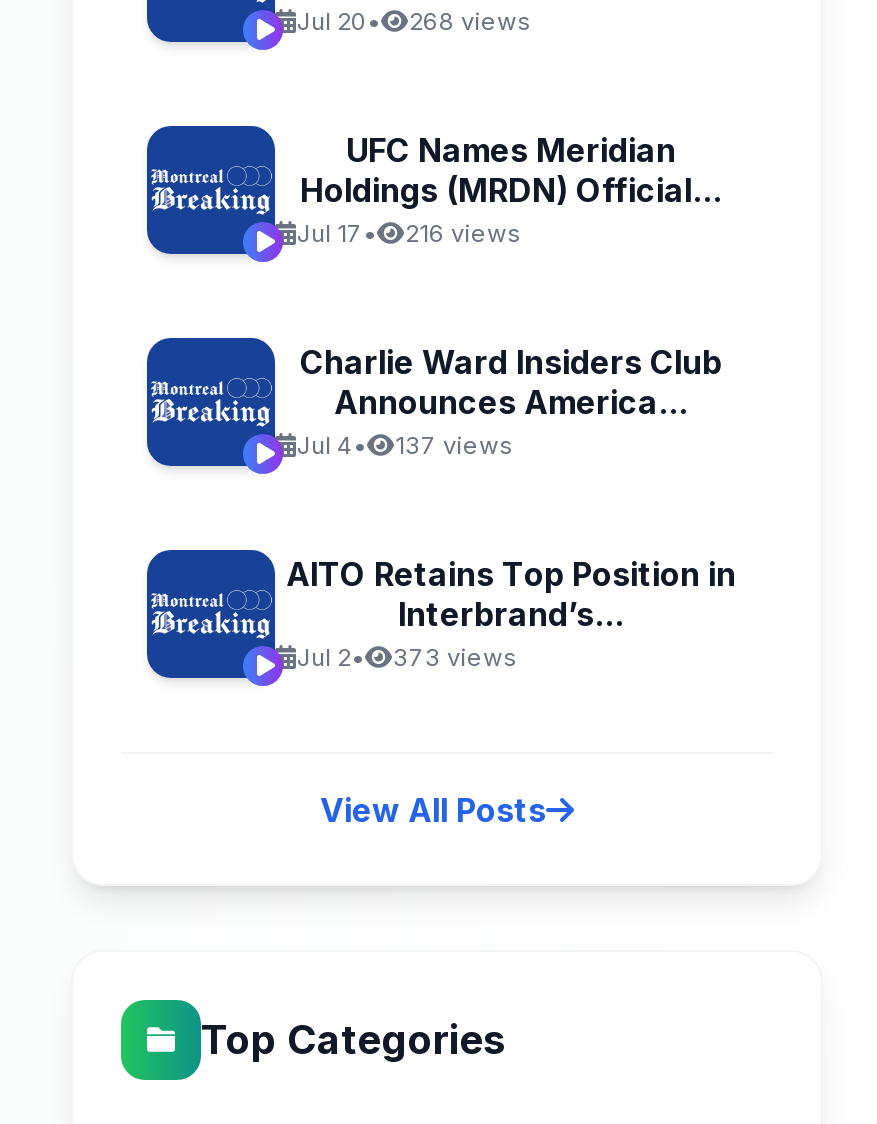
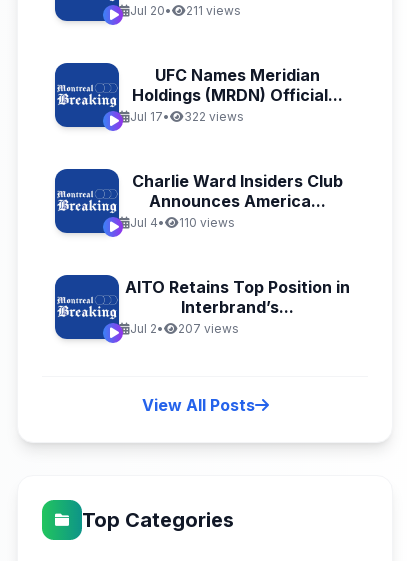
[297,6,531,36] Jul 20 • 268 views -> [130,3,241,18] Jul 20 • 211 views
[405,218,521,248] 216 views -> [184,109,244,124] 322 views
[297,430,513,460] Jul 4• 137 views -> [130,215,235,230] Jul 4• 110 views
[297,642,517,672] Jul 2• 373 views -> [130,321,239,336] Jul 2• 207 views

